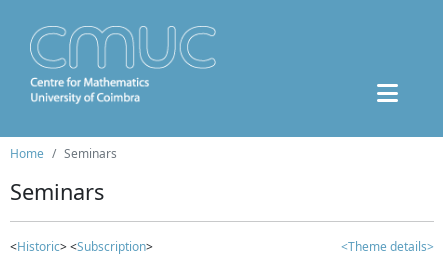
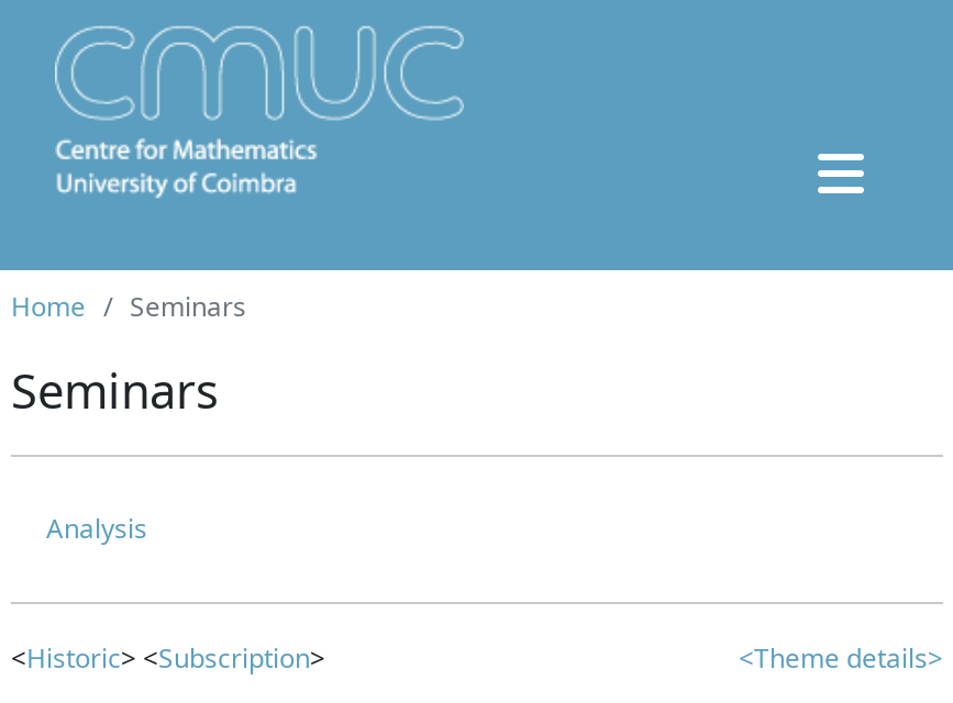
none -> [46,510,147,547] Analysis

